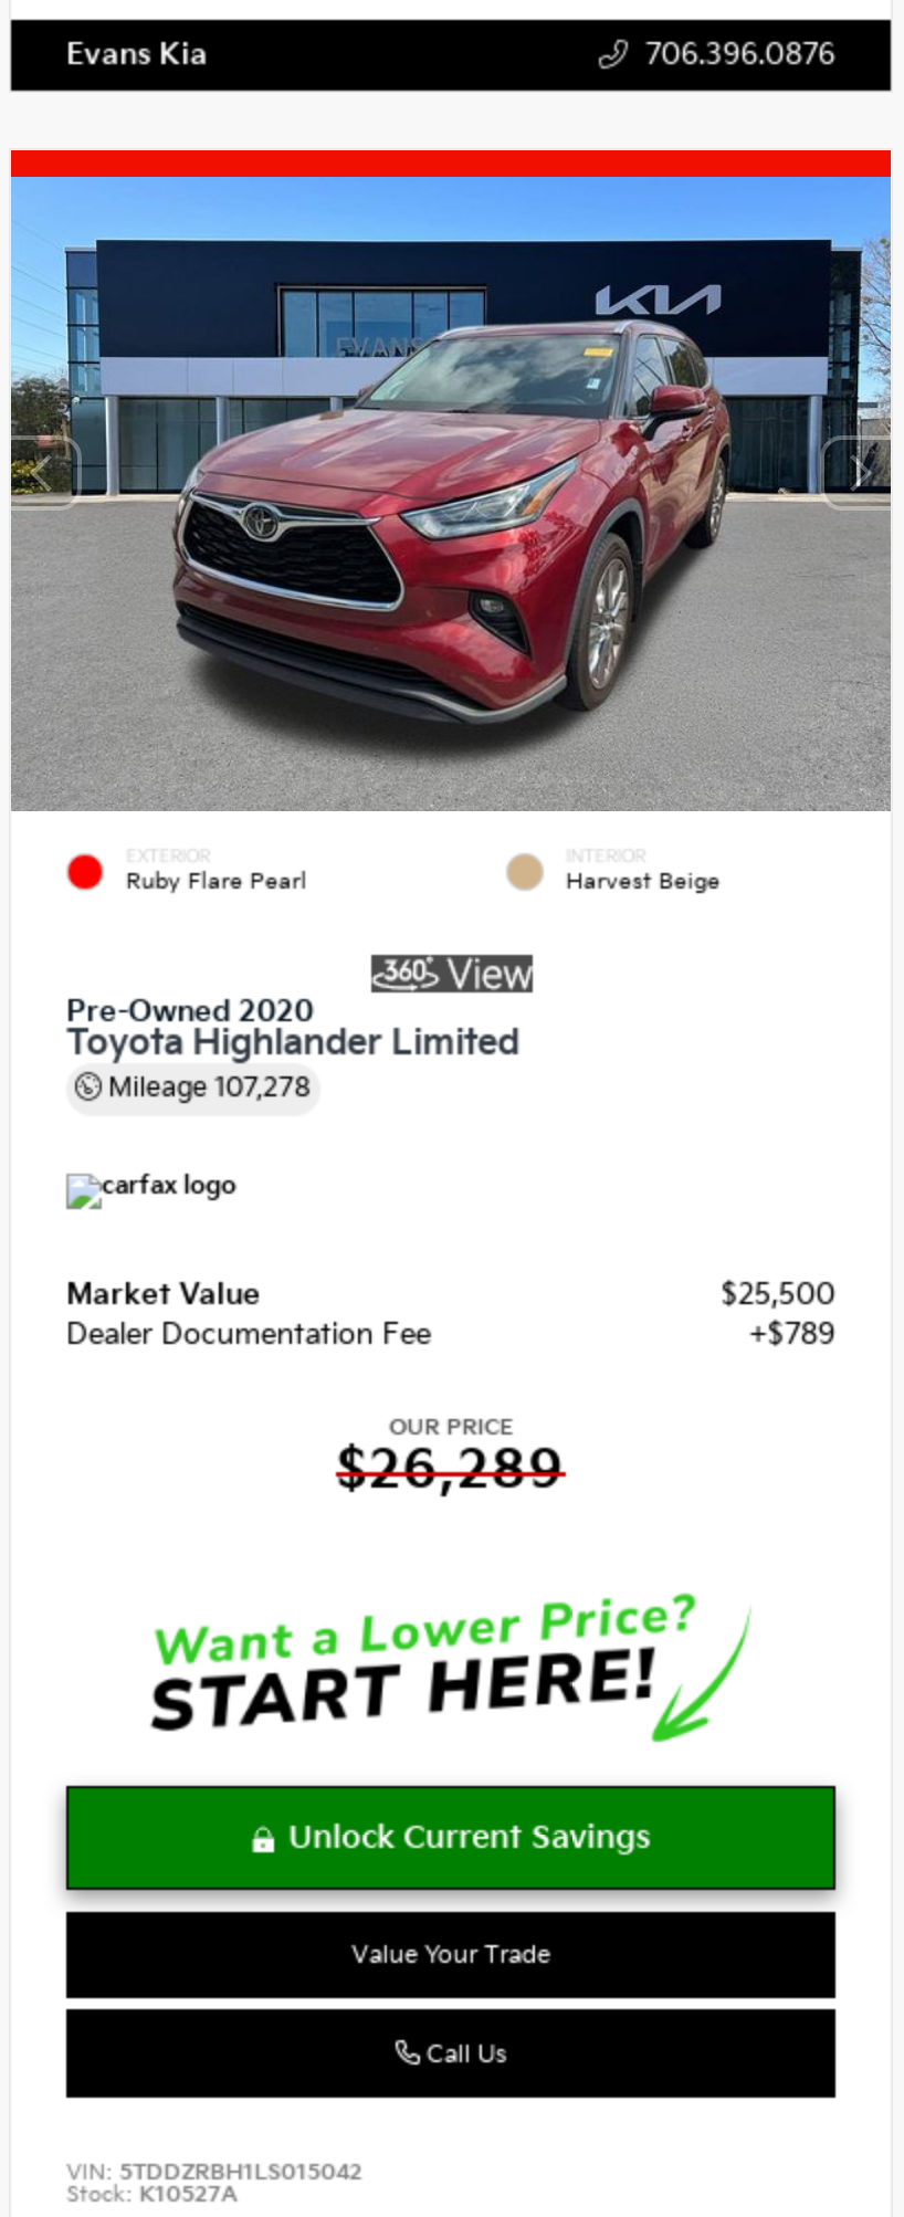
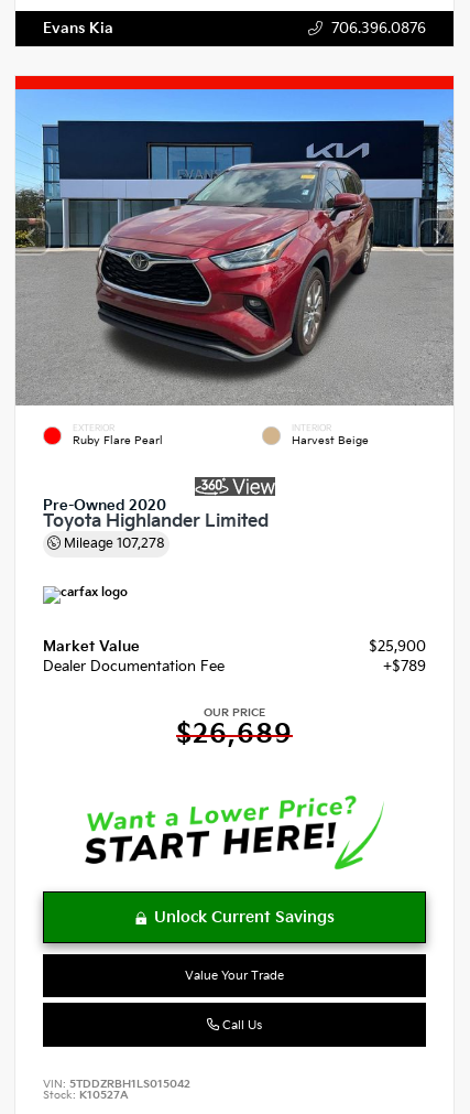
[721,1278,835,1314] $25,500 -> [369,638,426,656] $25,900
[336,1438,566,1502] $26,289 -> [176,718,293,750] $26,689

